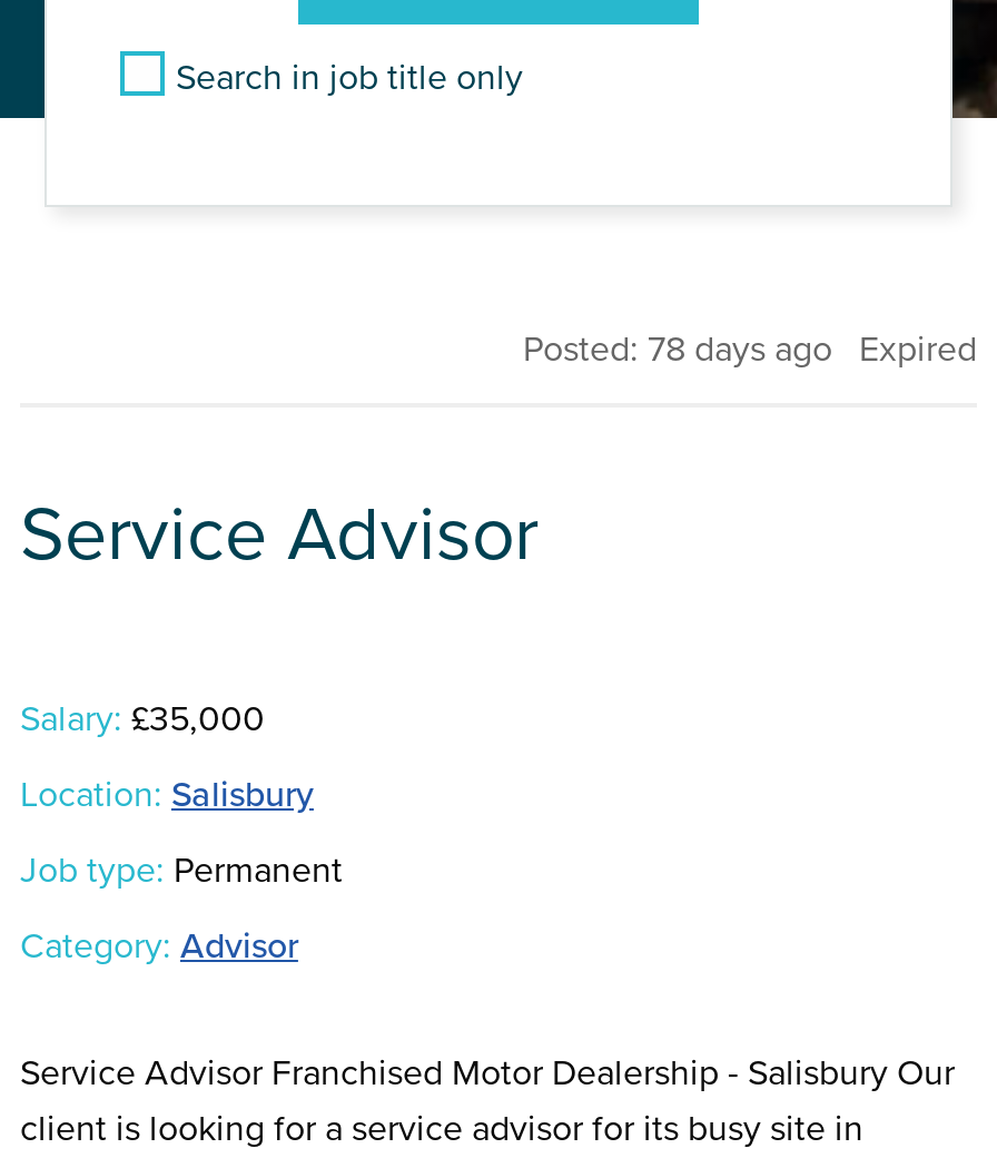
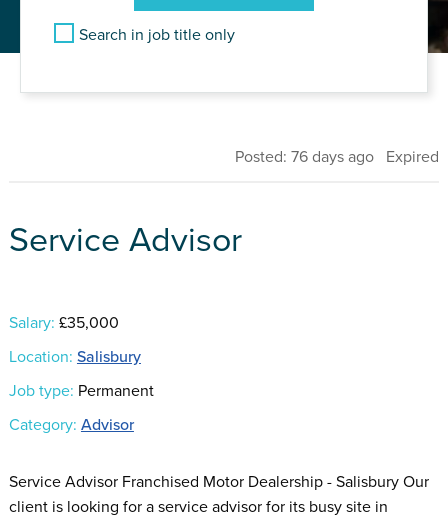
[523,327,977,372] Posted: 78 days ago Expired -> [235,147,439,167] Posted: 76 days ago Expired

